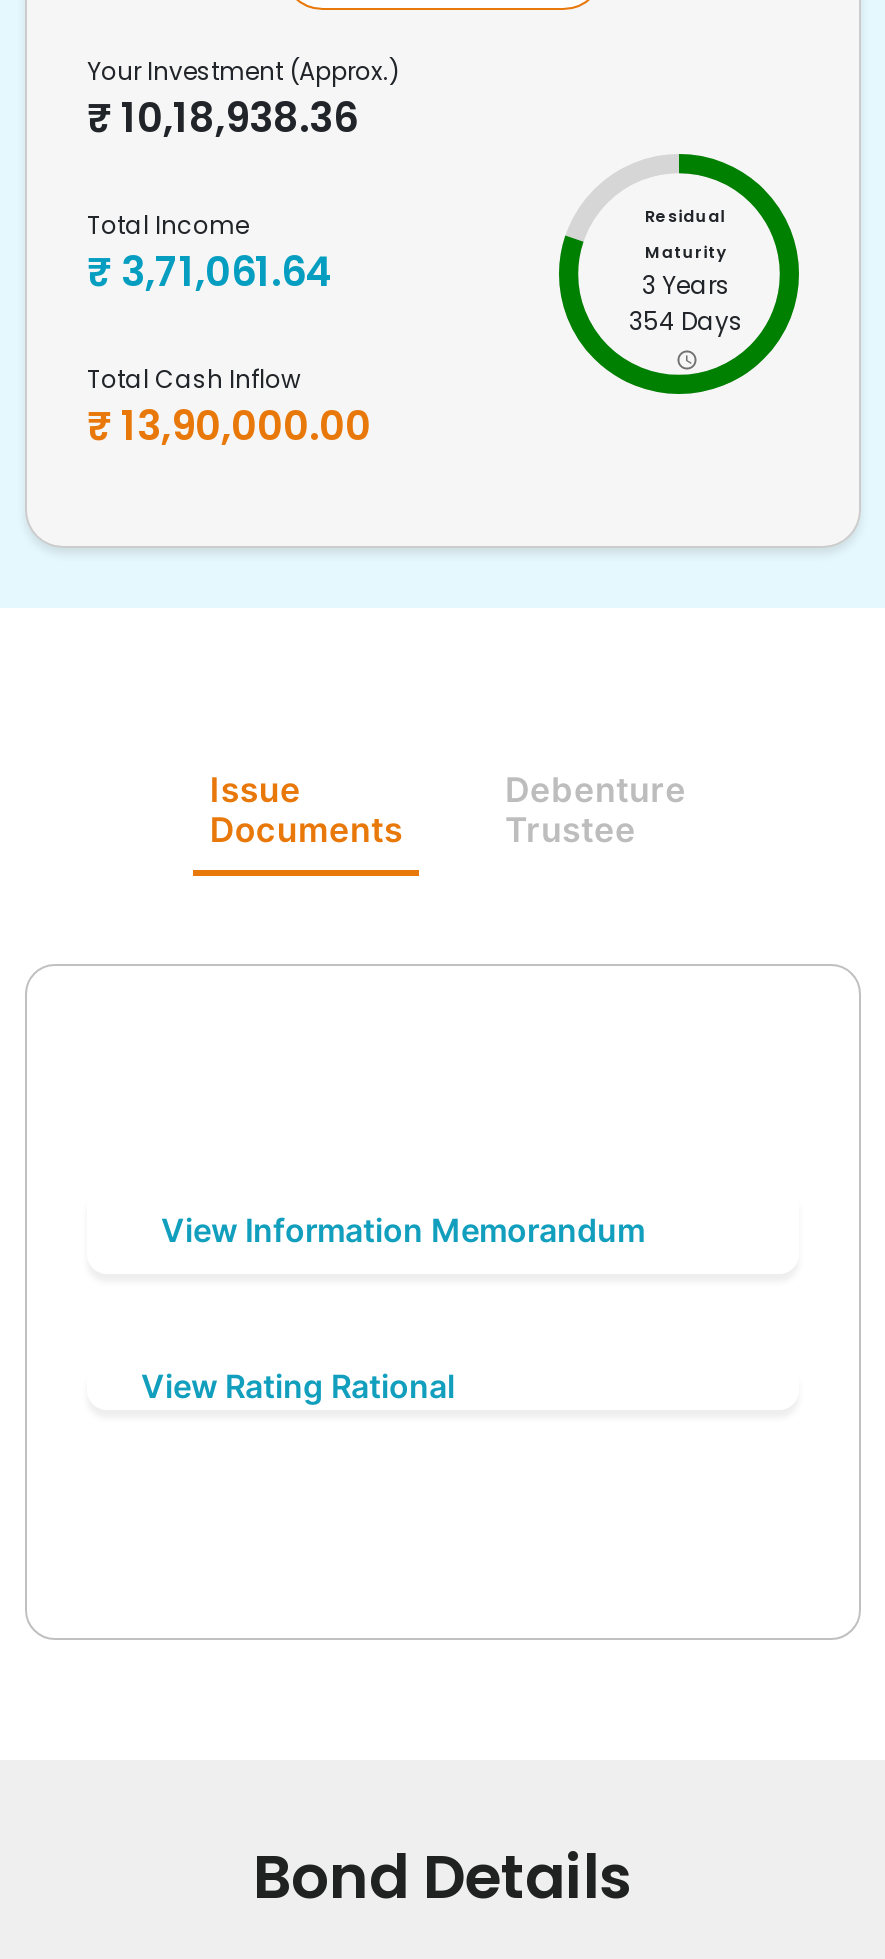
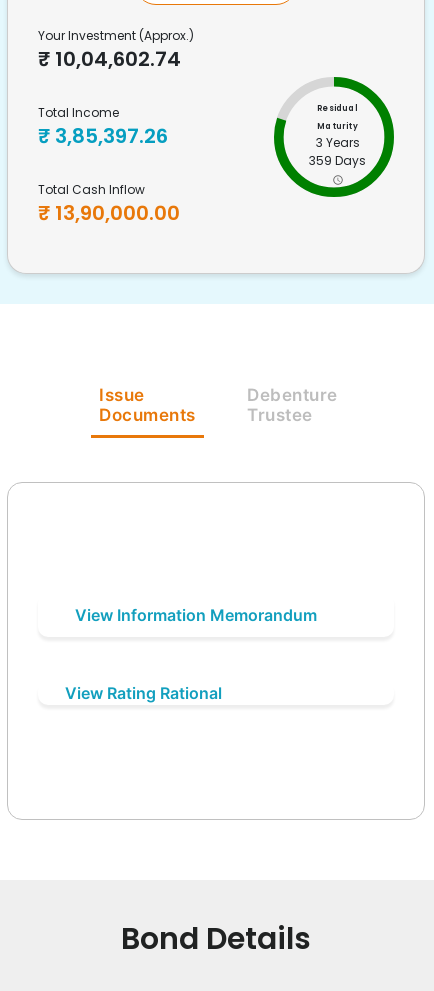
[87,90,357,146] ₹ 10,18,938.36 -> [38,45,181,73] ₹ 10,04,602.74
[87,244,333,300] ₹ 3,71,061.64 -> [38,122,168,150] ₹ 3,85,397.26
[629,304,743,338] 354 Days -> [309,152,366,169] 359 Days

